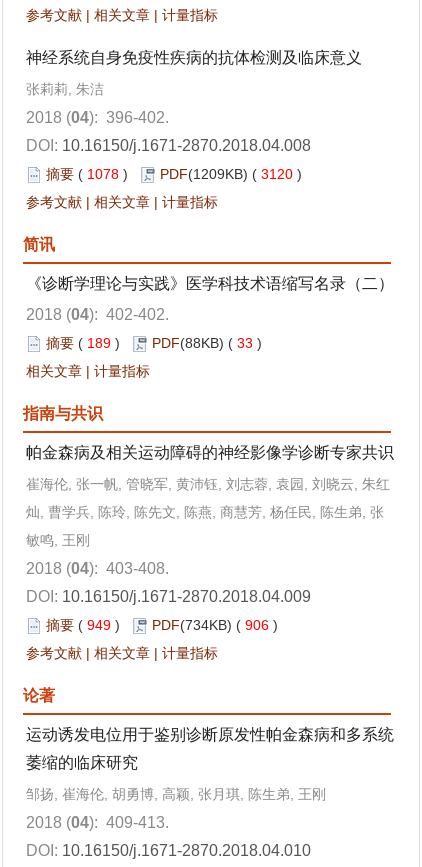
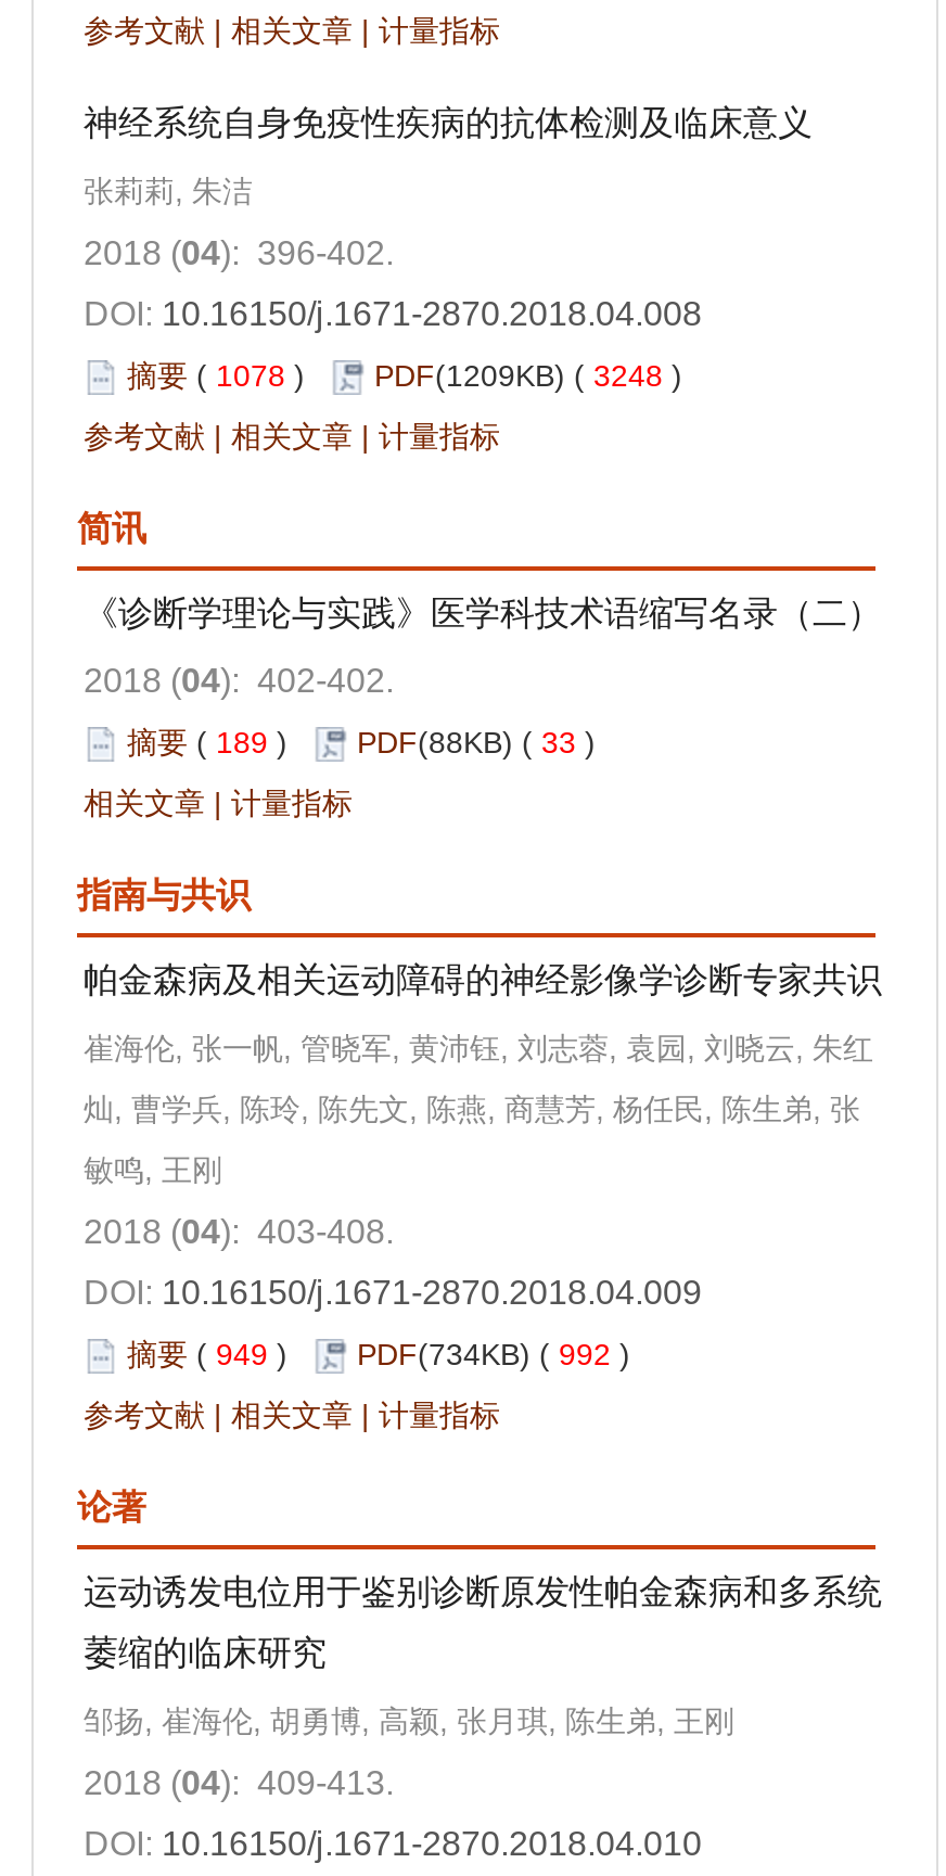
[46,166,310,182] 摘要(1078) PDF(1209KB) (3120) -> [127,358,700,392] 摘要(1078) PDF(1209KB) (3248)
[46,617,286,633] 摘要(949) PDF(734KB) (906) -> [127,1336,648,1371] 摘要(949) PDF(734KB) (992)

